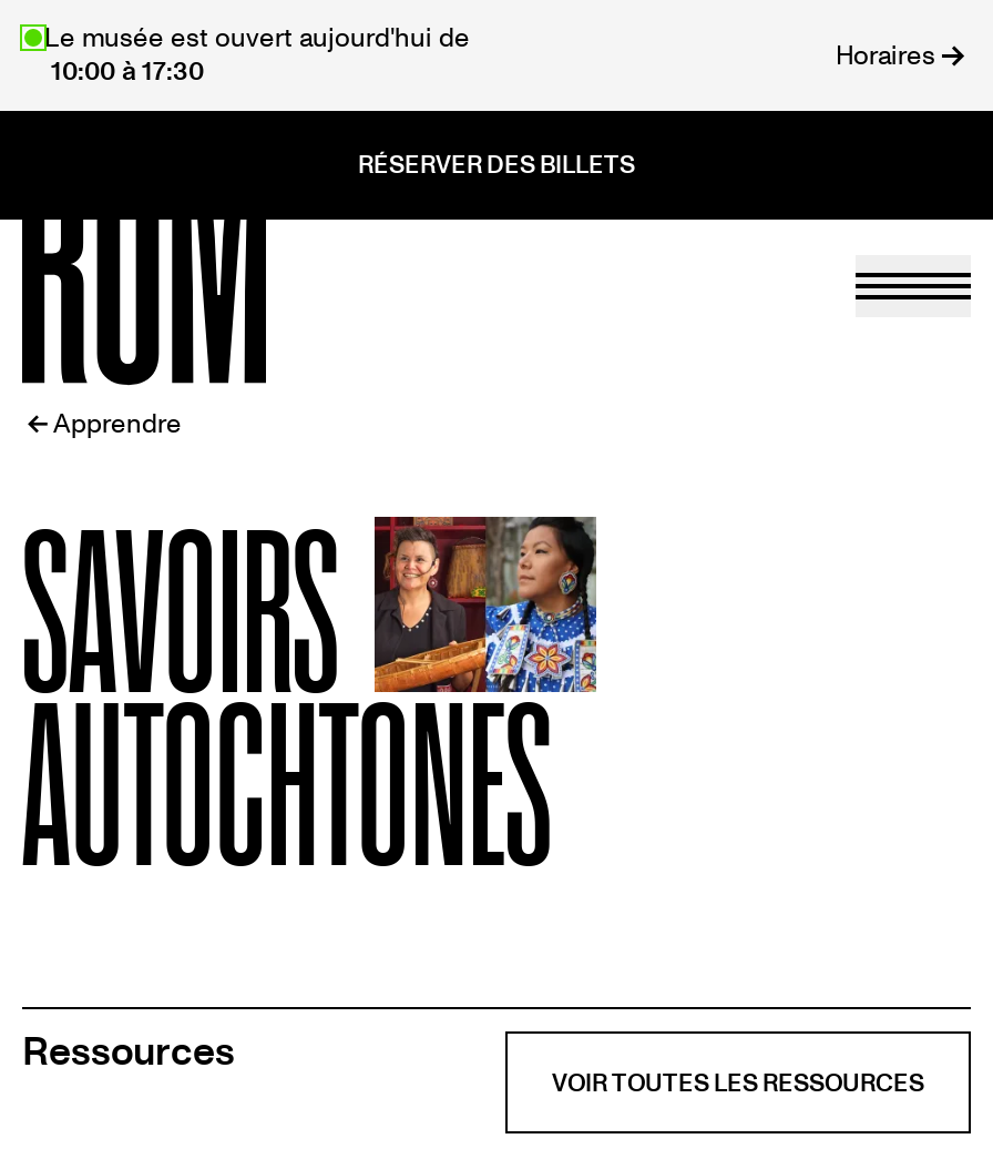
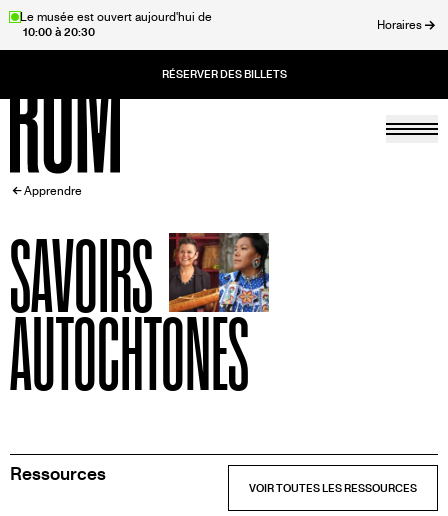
[51,55,204,87] 10:00 à 17:30 -> [23,25,95,39] 10:00 à 20:30

